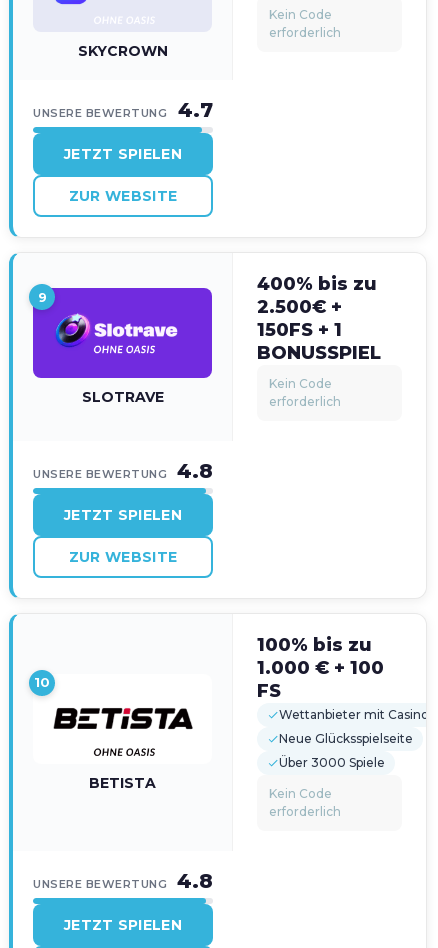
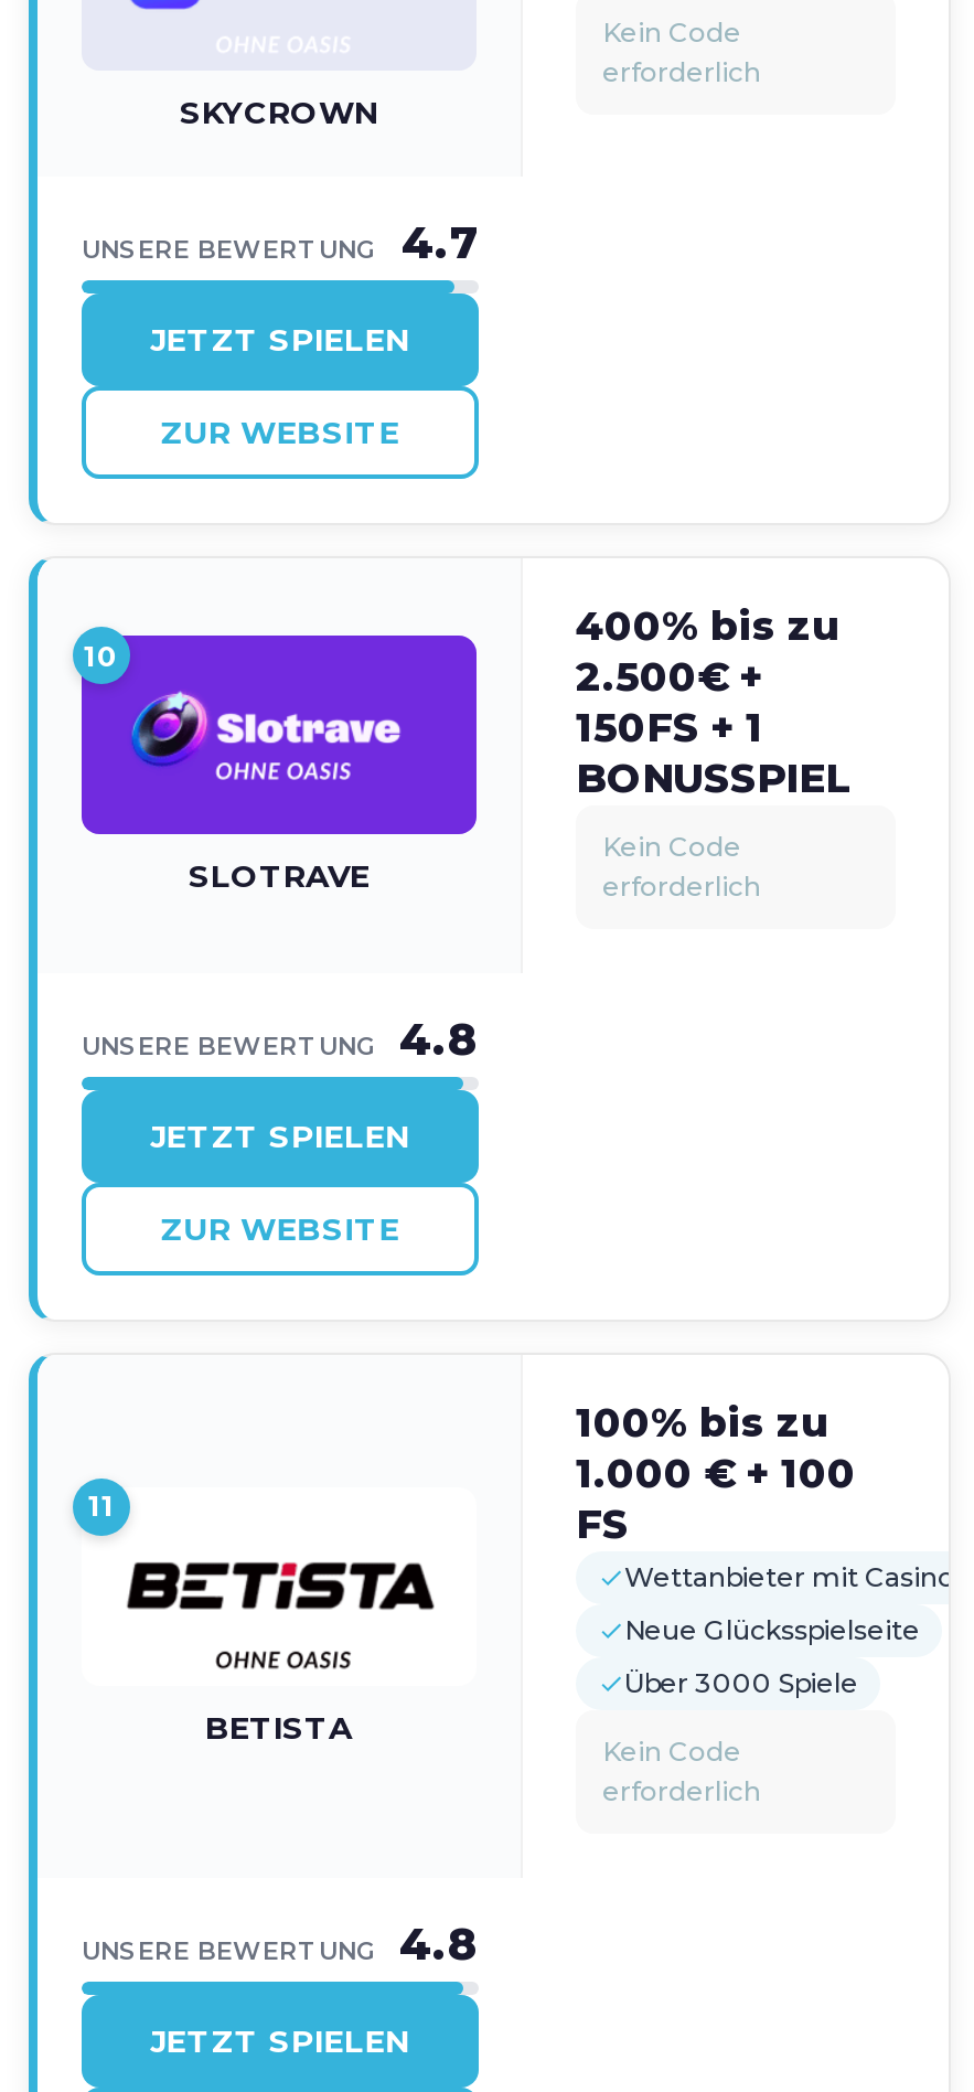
[37,288,46,304] 9 -> [84,637,119,672] 10
[34,674,50,690] 10 -> [88,1487,115,1523] 11

